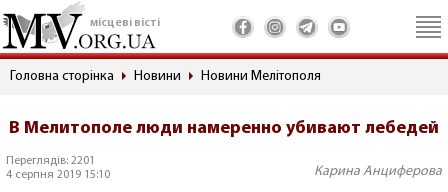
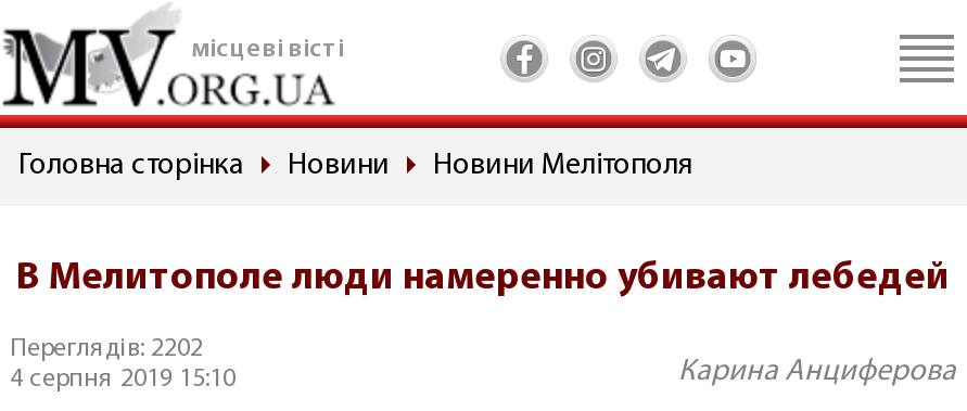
[6,155,95,167] Переглядів: 2201 -> [10,336,203,362] Переглядів: 2202

